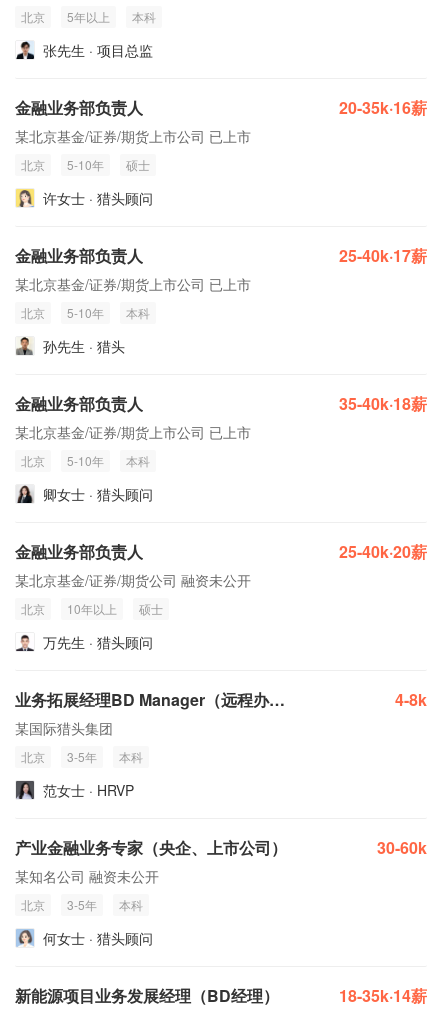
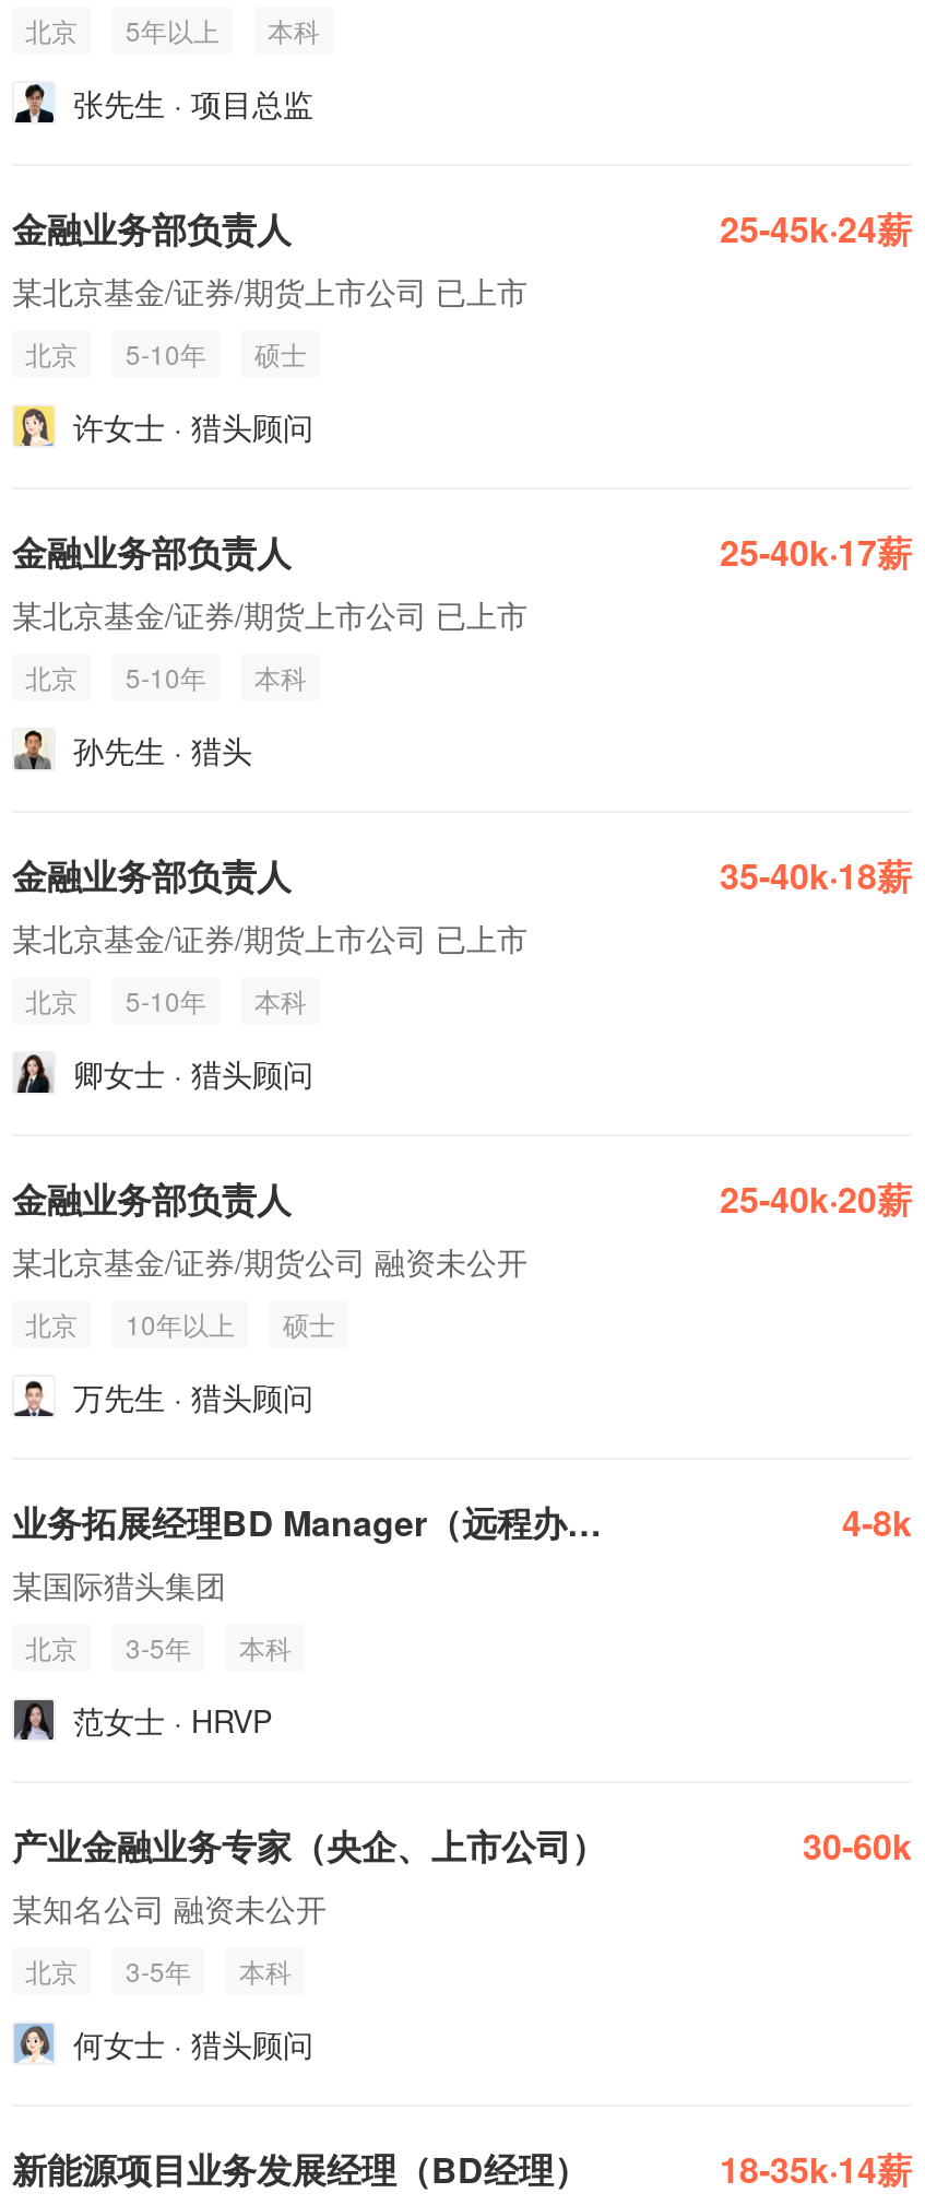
[339,96,427,119] 20-35k·16薪 -> [720,203,912,253] 25-45k·24薪

